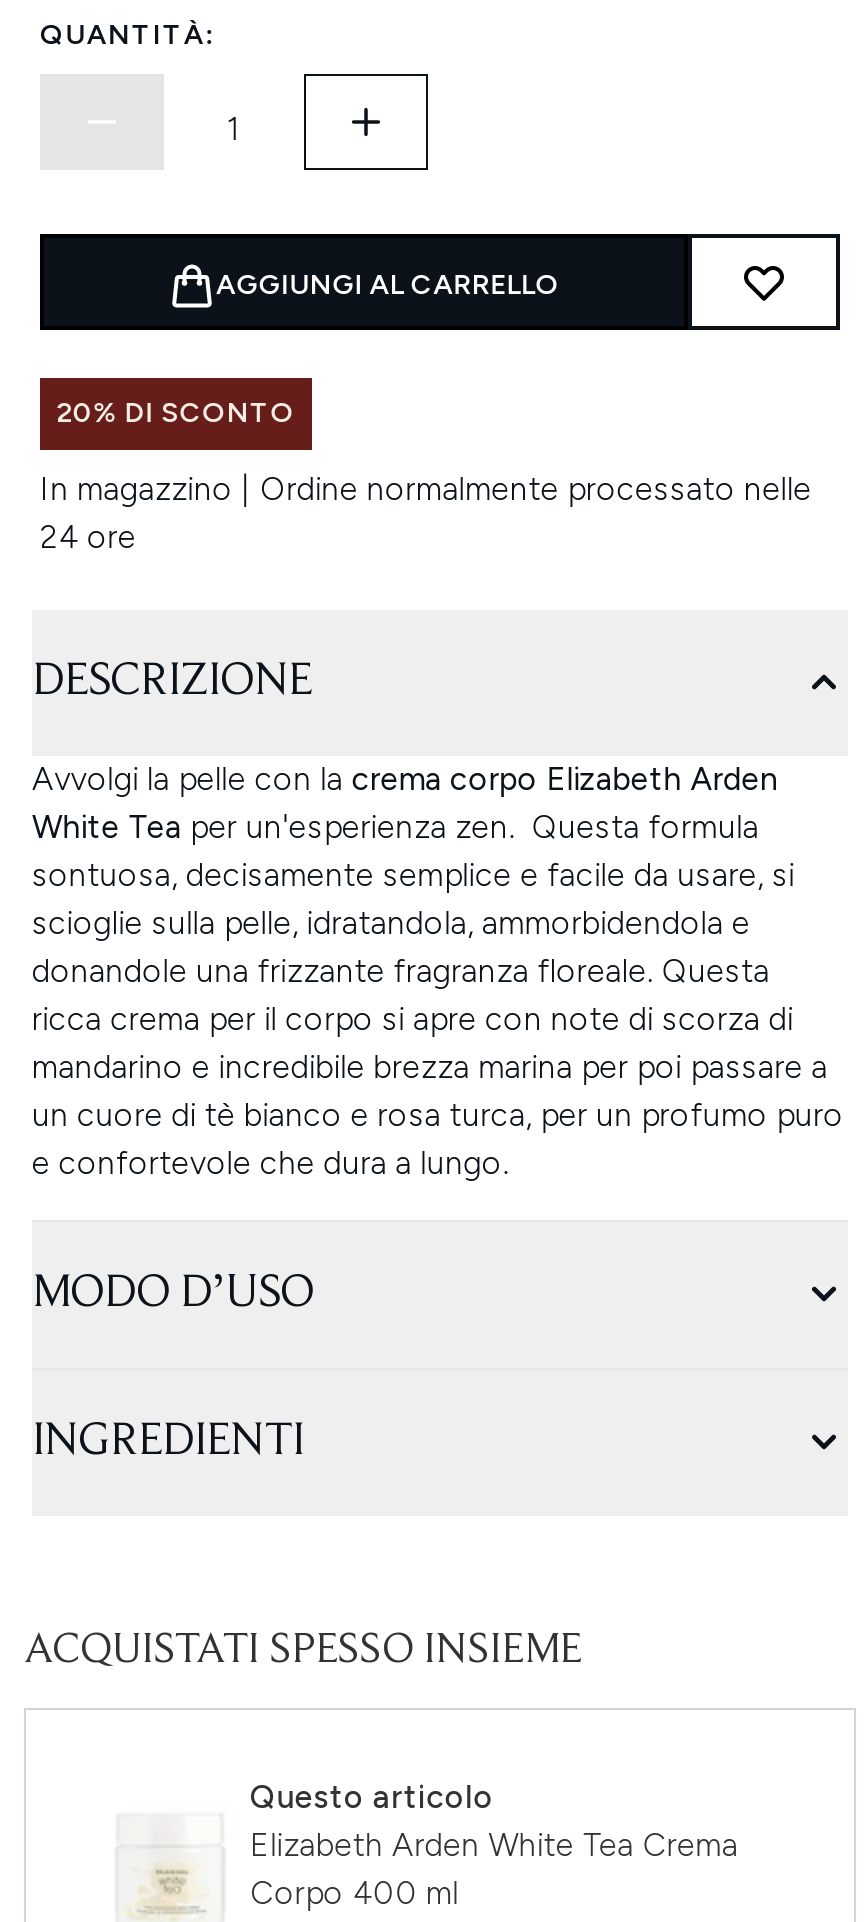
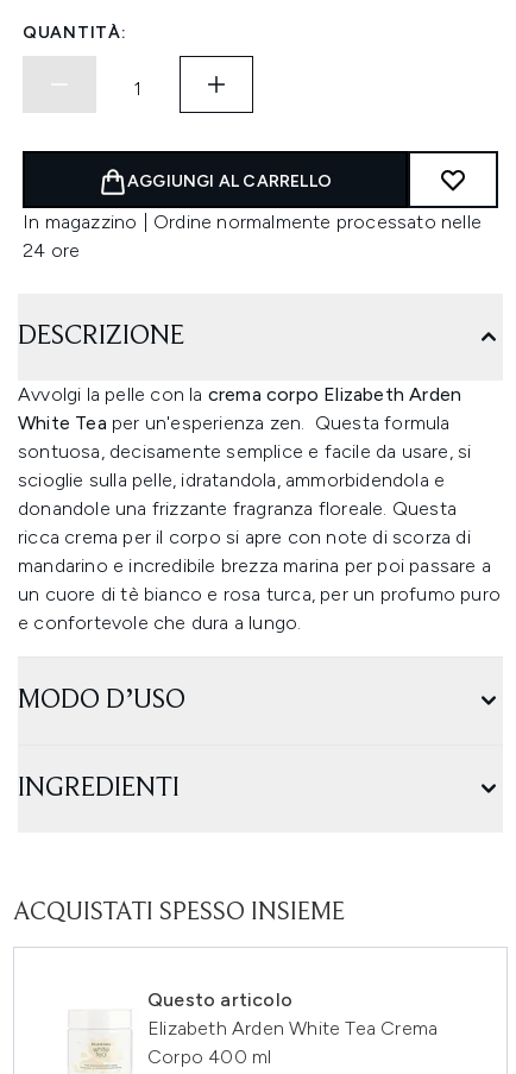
[56,396,295,430] 20% DI SCONTO -> none

